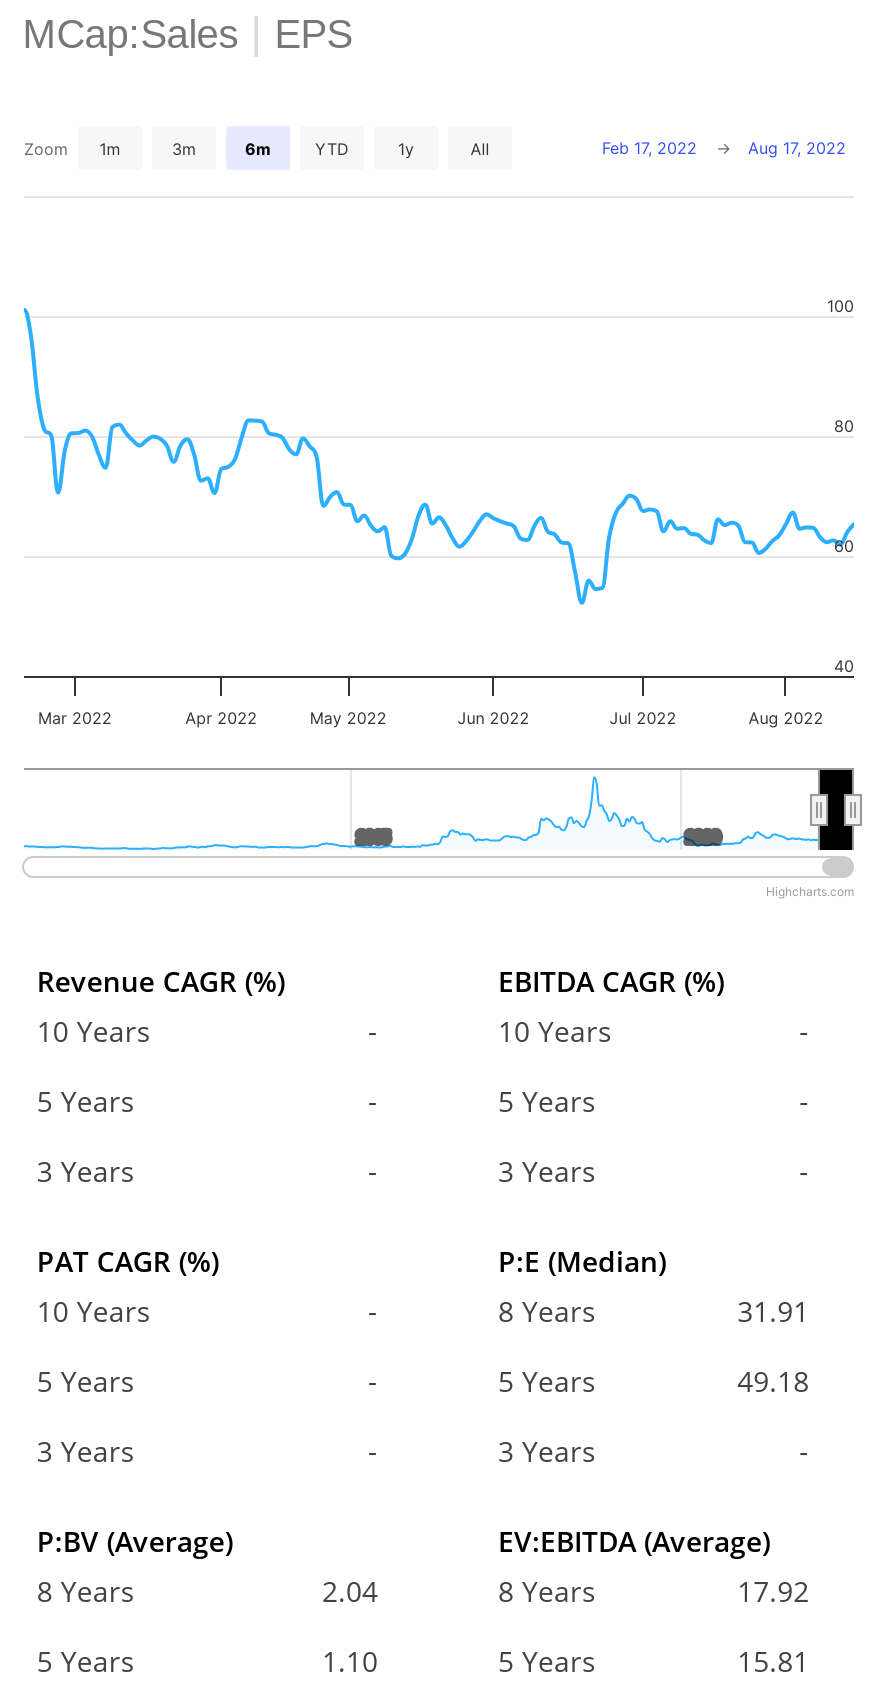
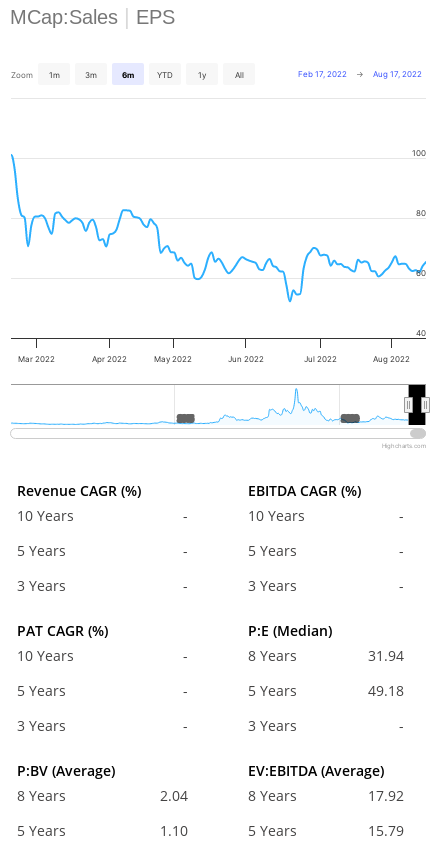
[737,1292,809,1330] 31.91 -> [368,646,404,665] 31.94
[737,1642,809,1680] 15.81 -> [368,821,404,840] 15.79

